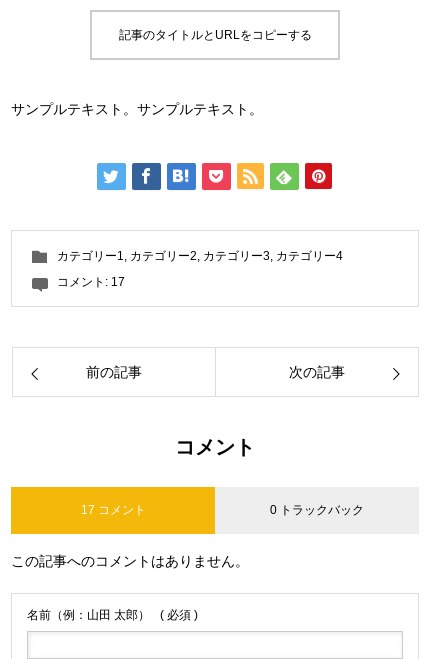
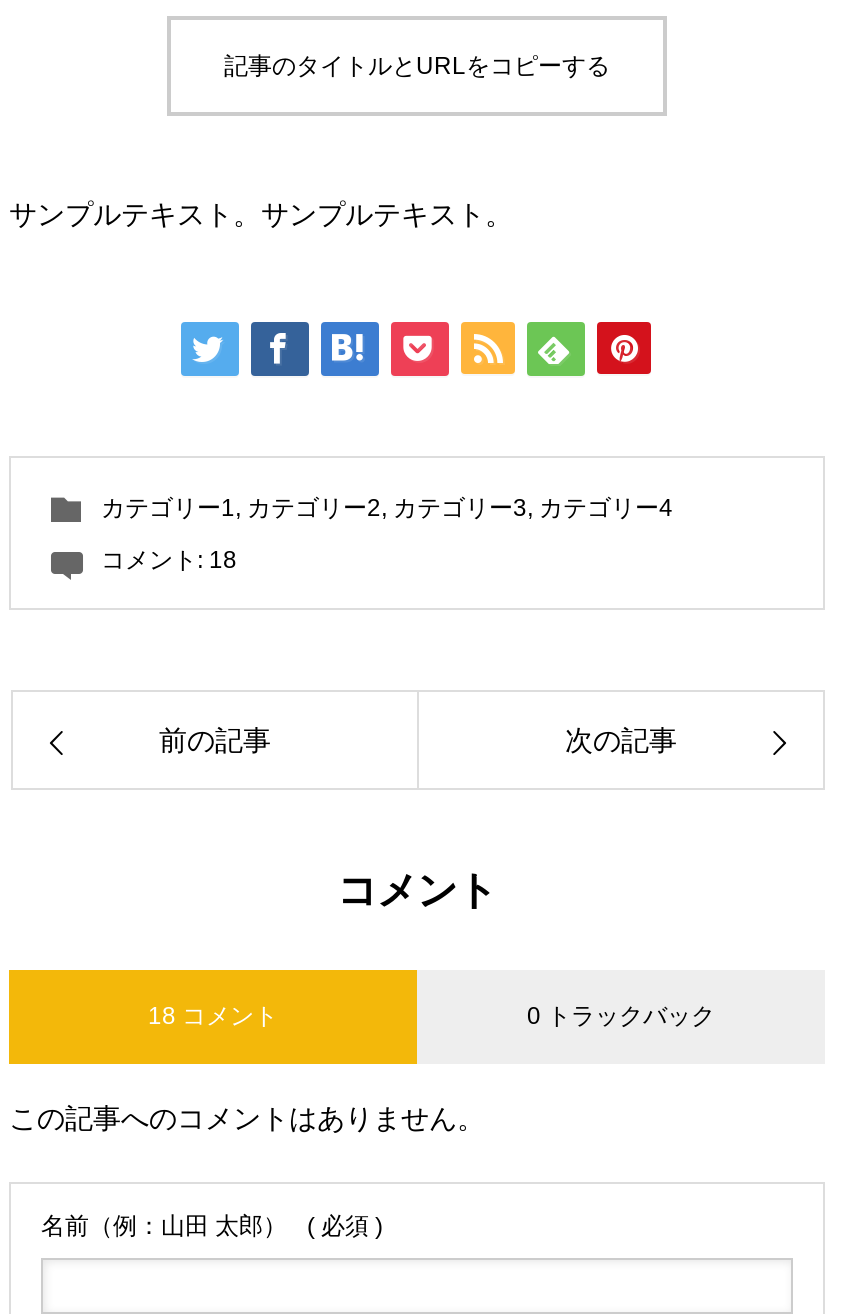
[57,275,125,289] コメント: 17 -> [101,545,237,573] コメント: 18
[80,503,145,517] 17 コメント -> [148,1001,278,1029] 18 コメント

